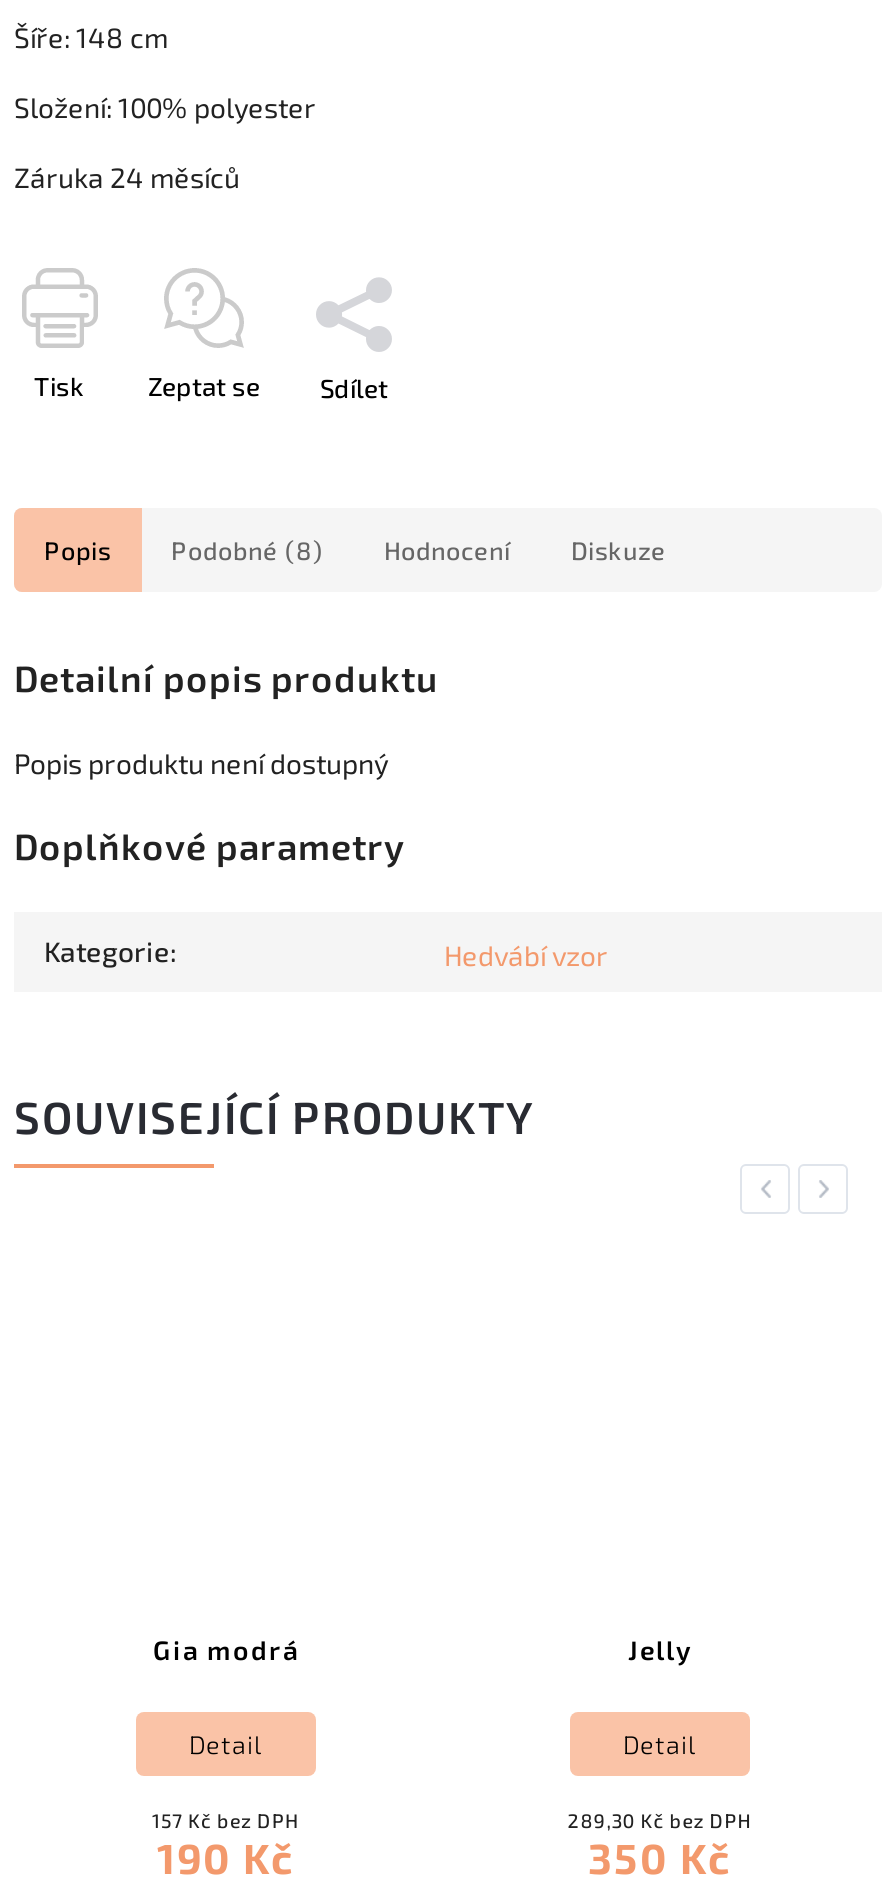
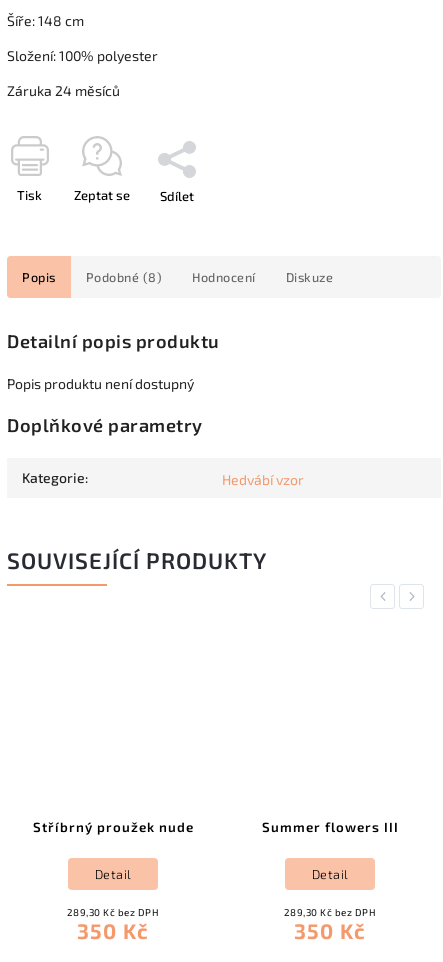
[153,1634,299,1666] Gia modrá -> [32,819,193,835] Stříbrný proužek nude
[628,1634,692,1666] Jelly -> [261,819,398,835] Summer flowers III
[152,1808,300,1882] 157 Kč bez DPH | 190 Kč -> [67,906,159,943] 289,30 Kč bez DPH | 350 Kč

